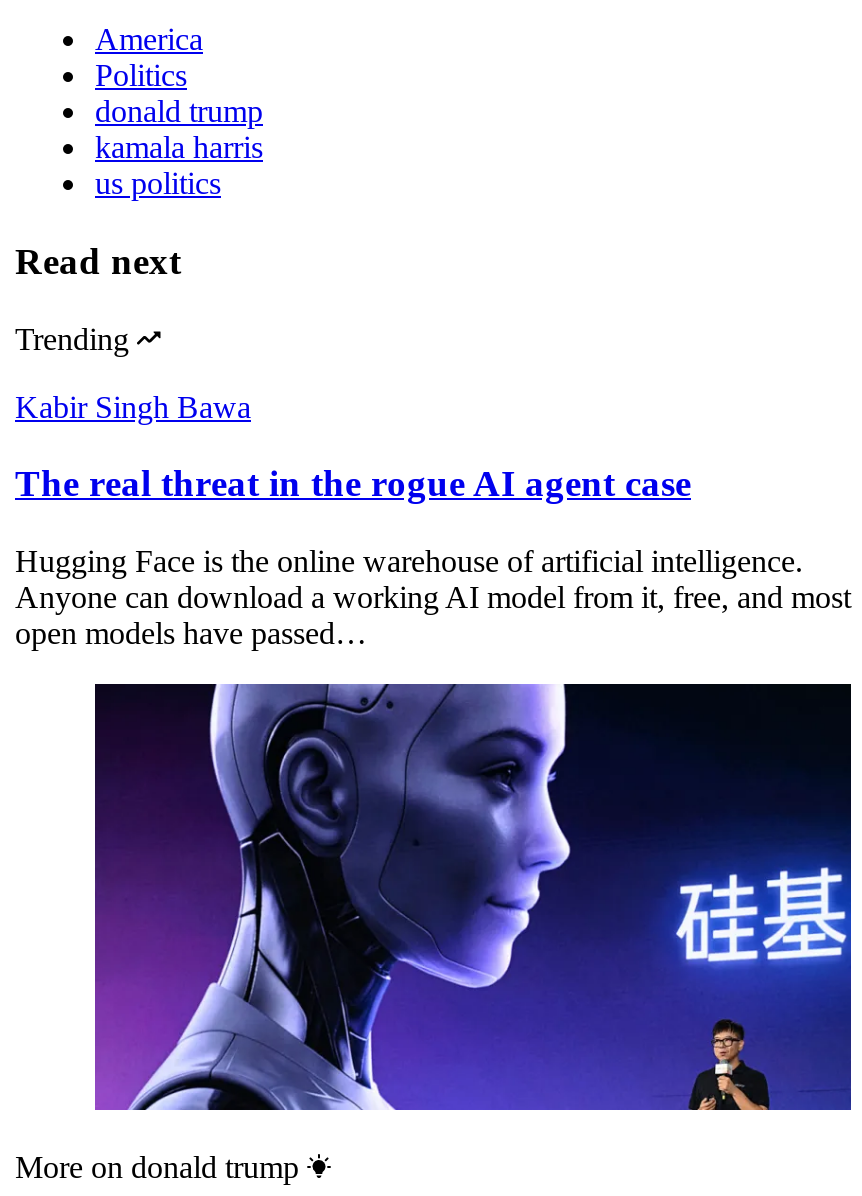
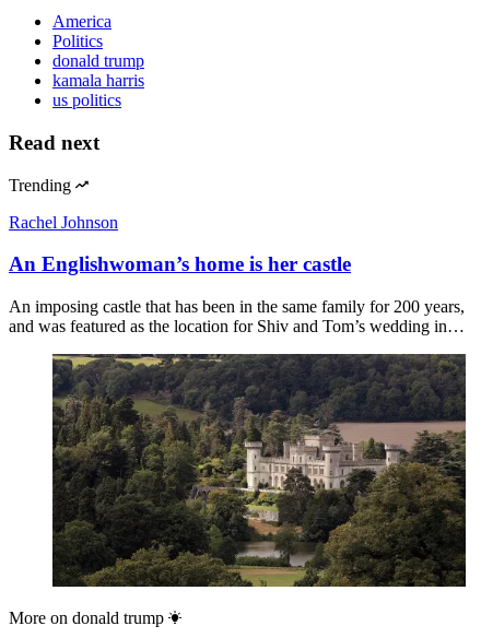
[15,389,251,423] Kabir Singh Bawa -> [9,212,118,231] Rachel Johnson
[15,462,691,504] The real threat in the rogue AI agent case -> [9,253,351,276] An Englishwoman’s home is her castle
[15,544,851,650] Hugging Face is the online warehouse of artificial intelligence. | Anyone can download a working AI model from it, free, and most | open models have passed… -> [9,297,465,335] An imposing castle that has been in the same family for 200 years, | and was featured as the location for Shiv and Tom’s wedding in…
[93,682,853,1112] [image] -> [51,353,467,588] [image]

